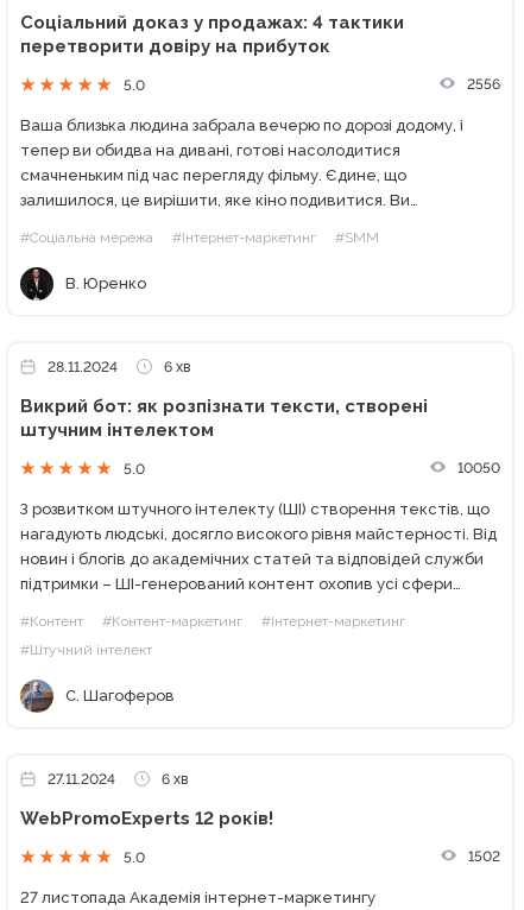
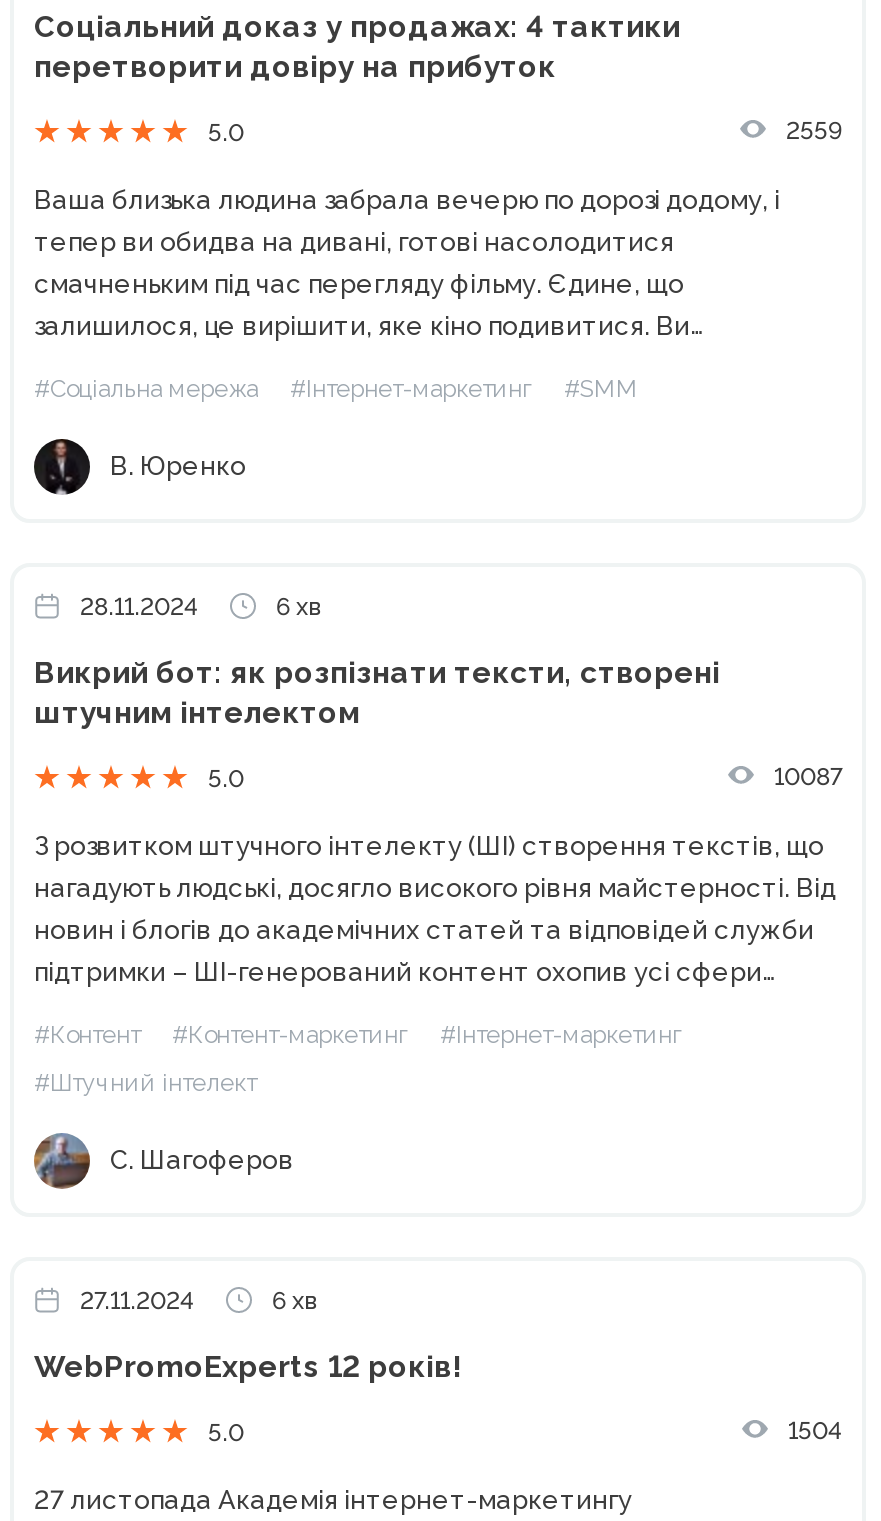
[467,76,500,93] 2556 -> [786,117,842,145] 2559
[457,460,500,477] 10050 -> [774,763,842,791] 10087
[468,848,500,865] 1502 -> [788,1417,842,1445] 1504

